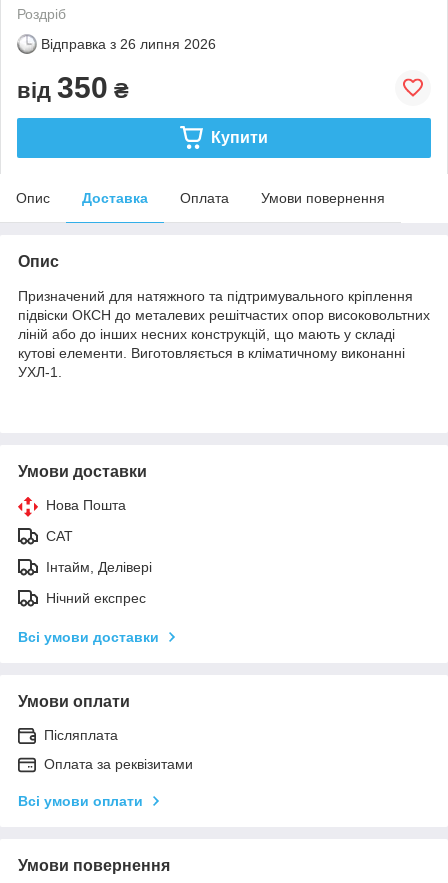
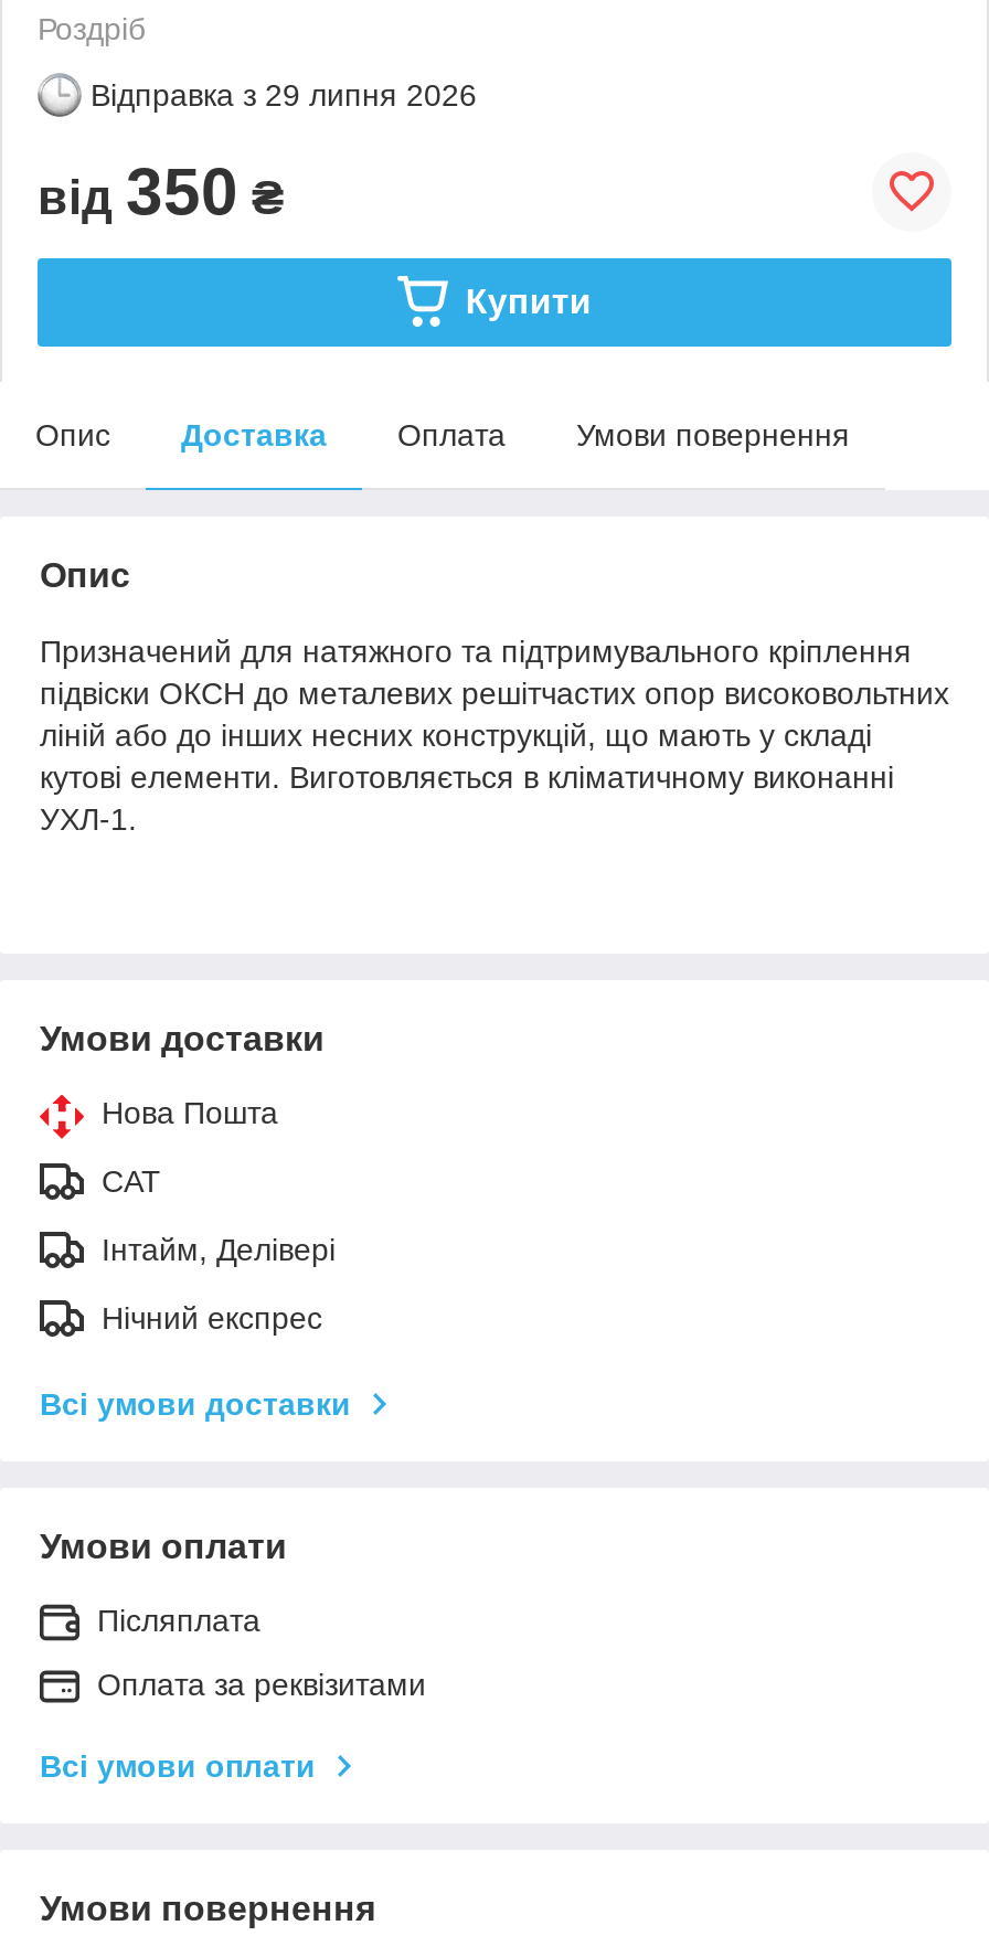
[41,36,216,52] Відправка з 26 липня 2026 -> [91,77,477,112] Відправка з 29 липня 2026

